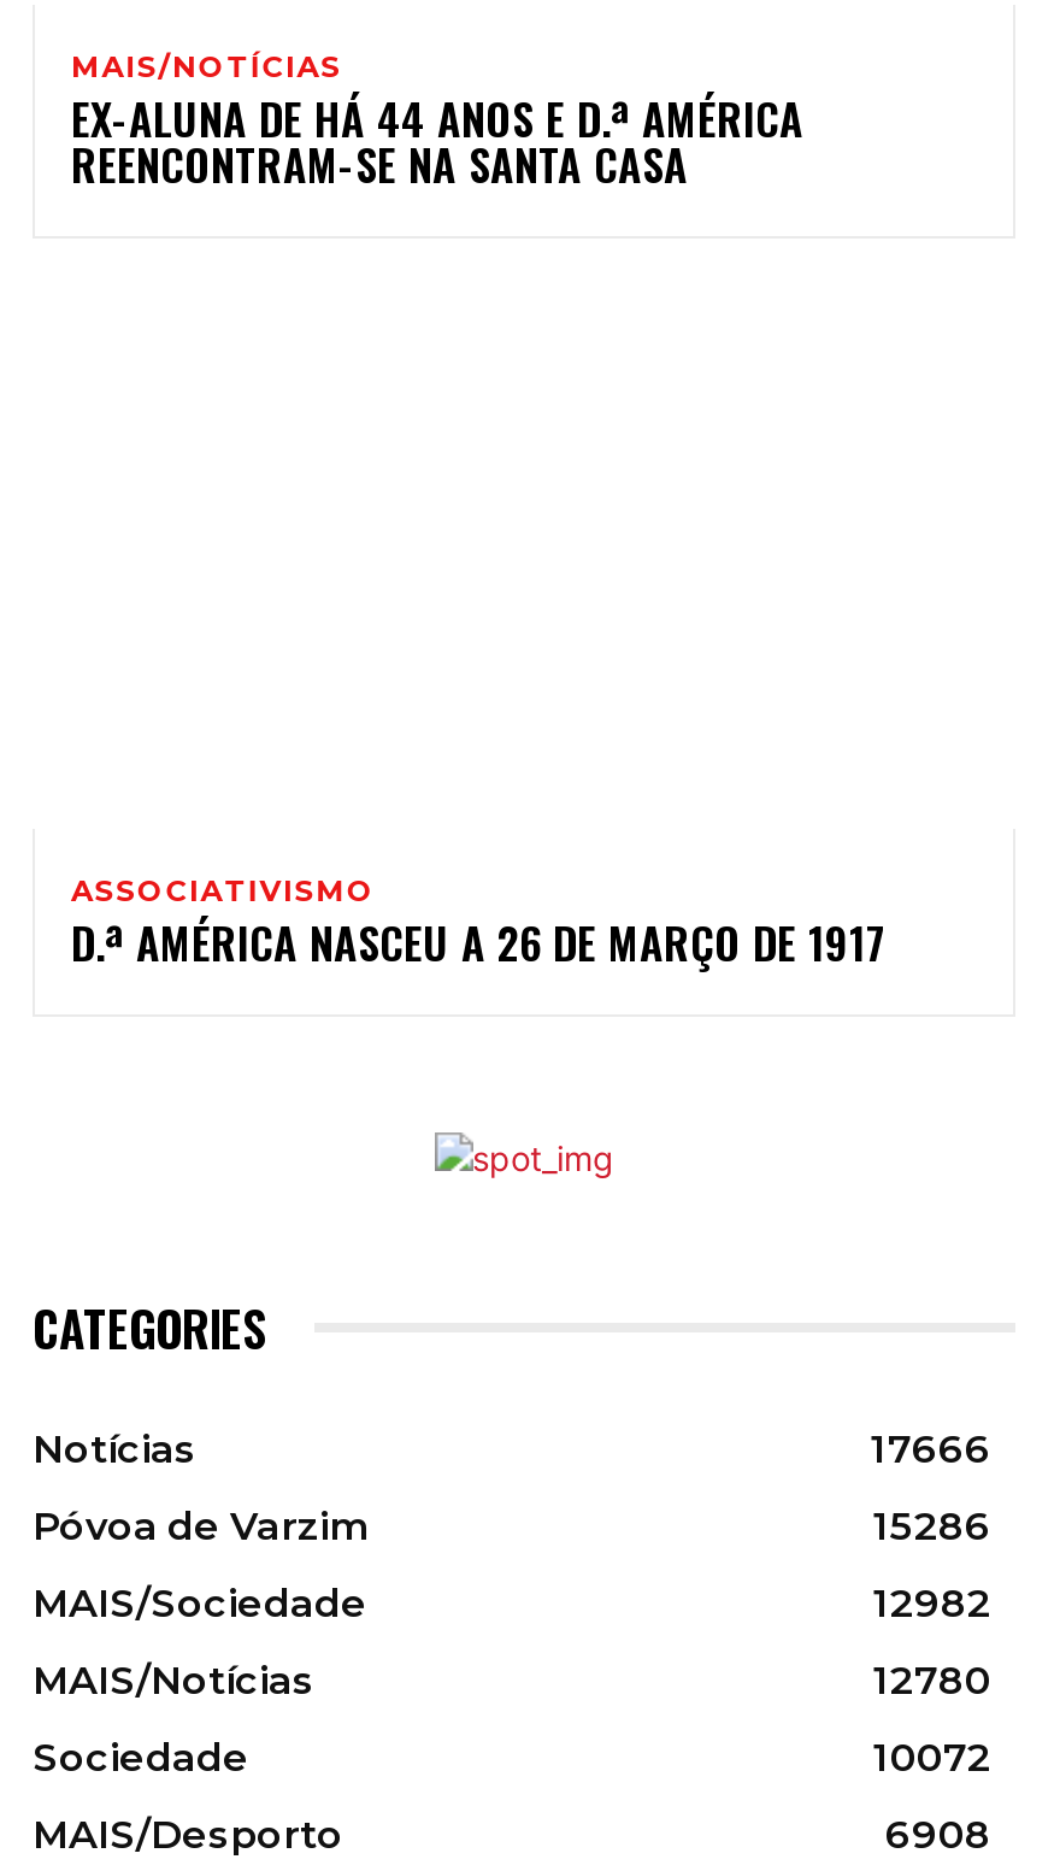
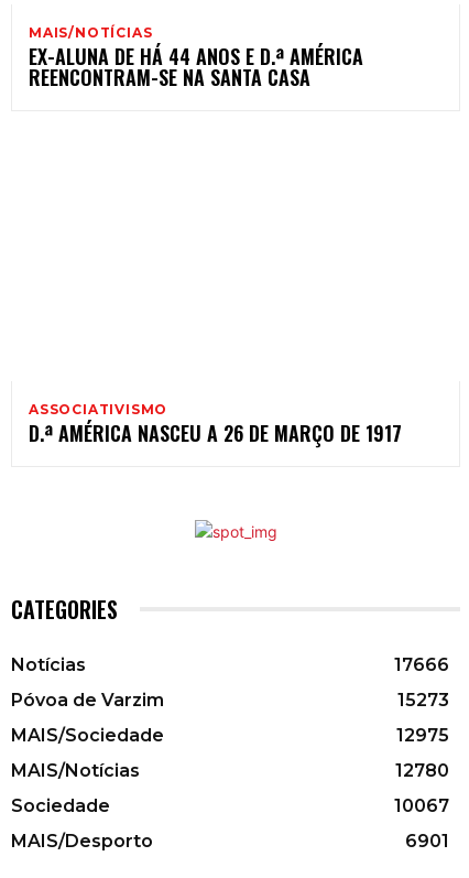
[873,1503,991,1549] 15286 -> [397,689,449,710] 15273
[873,1580,991,1626] 12982 -> [396,725,449,746] 12975
[873,1734,991,1780] 10072 -> [394,795,449,816] 10067
[885,1811,991,1857] 6908 -> [405,830,449,851] 6901

